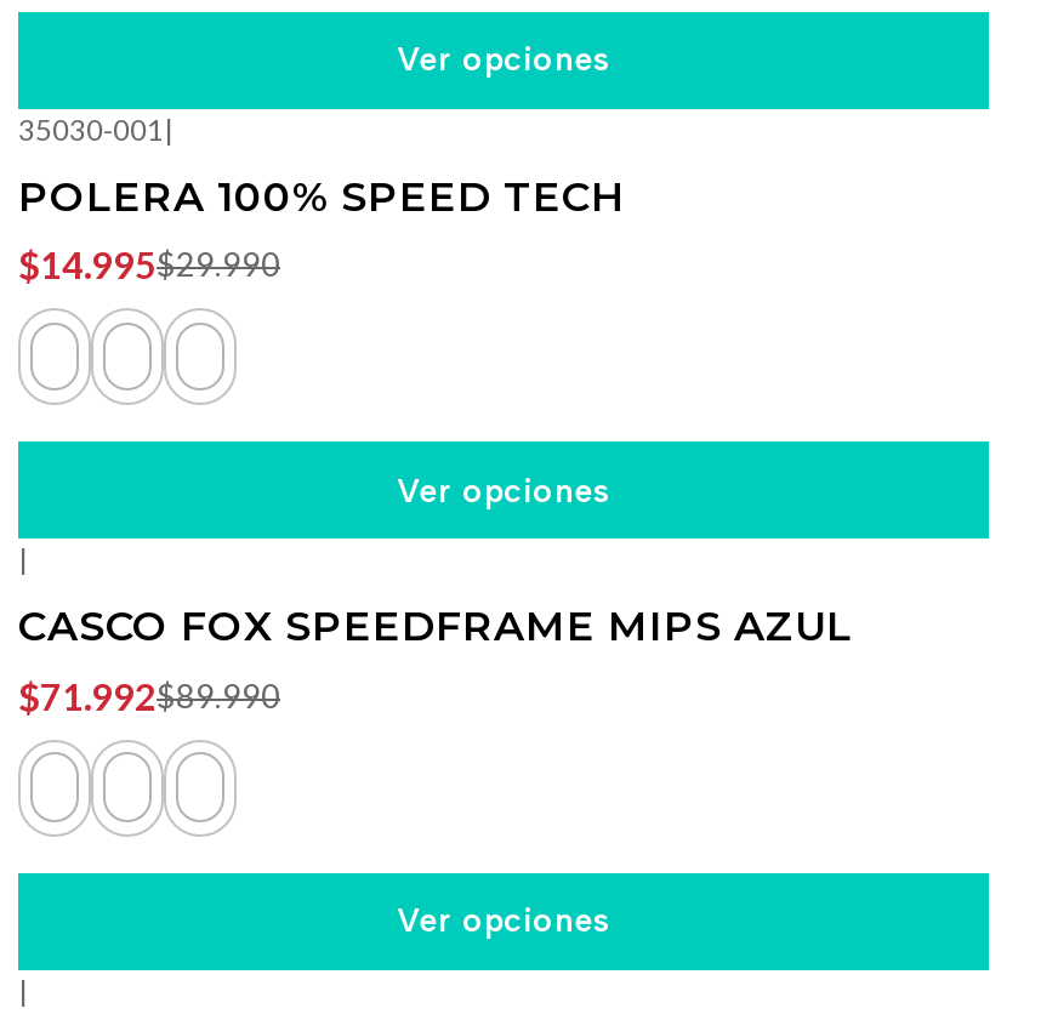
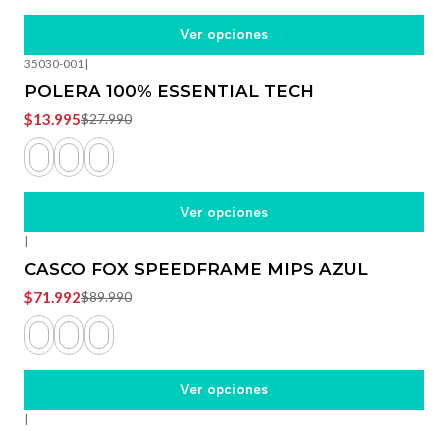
[18,172,625,220] POLERA 100% SPEED TECH -> [24,81,314,101] POLERA 100% ESSENTIAL TECH
[18,243,280,286] $14.995$29.990 -> [24,110,132,128] $13.995$27.990

